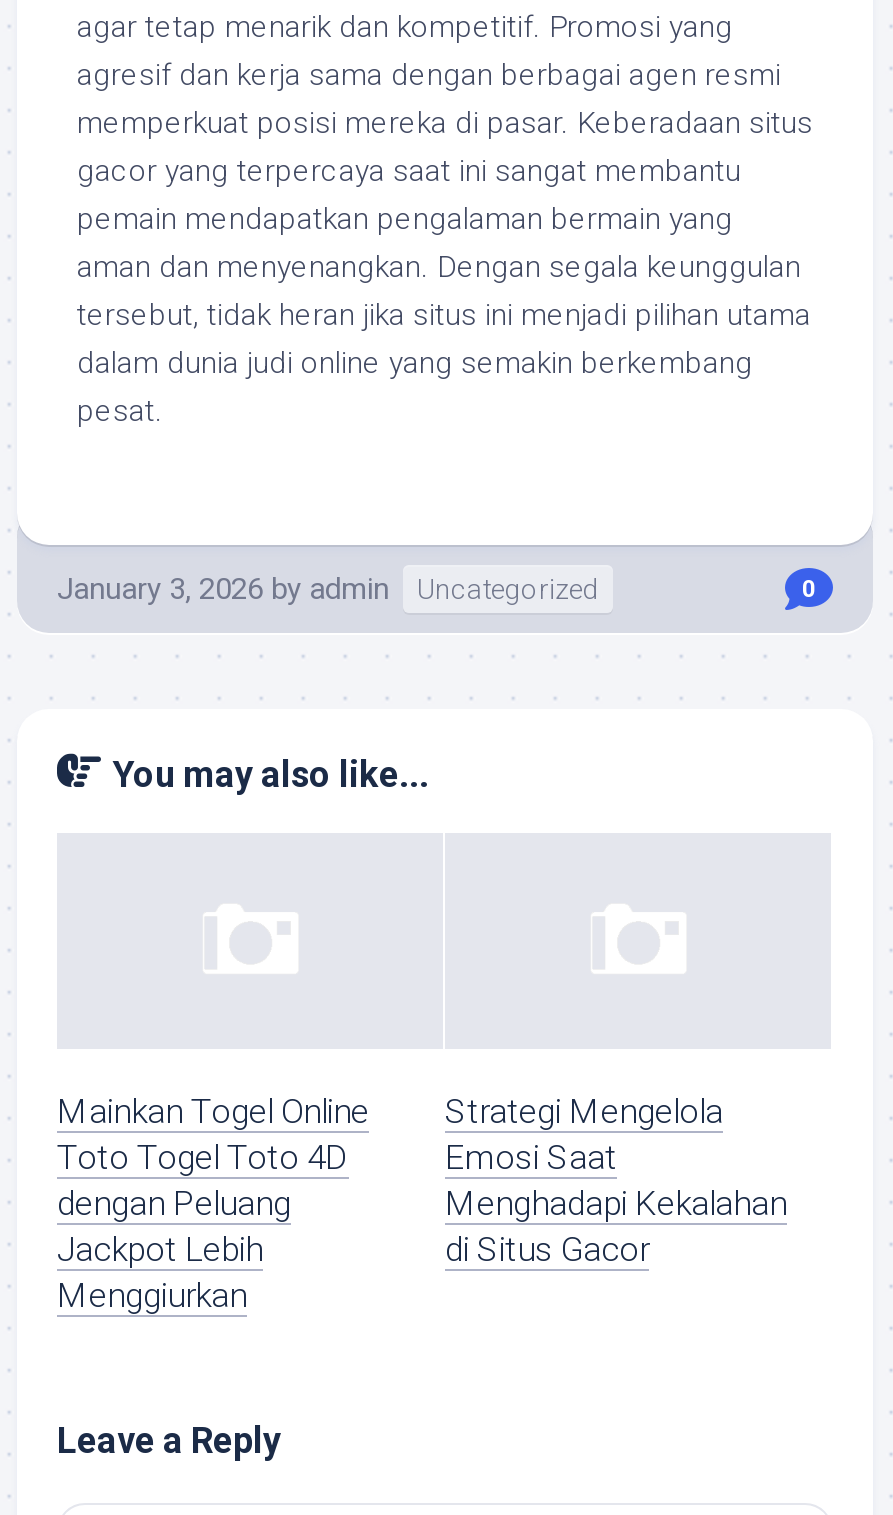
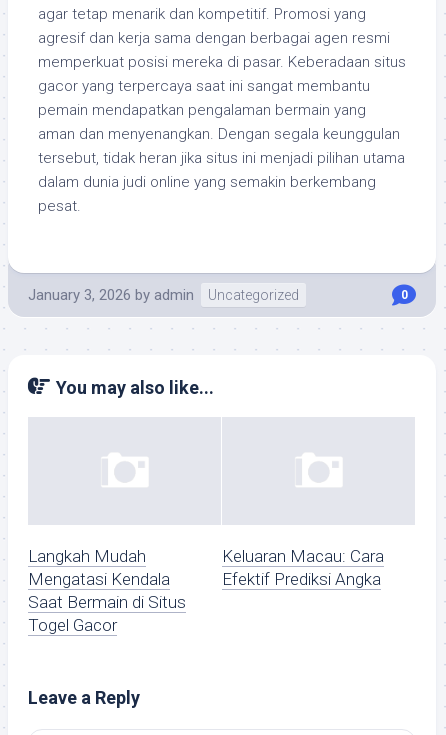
[57,1092,369,1316] Mainkan Togel Online | Toto Togel Toto 4D | dengan Peluang | Jackpot Lebih | Menggiurkan -> [28,546,186,635] Langkah Mudah | Mengatasi Kendala | Saat Bermain di Situs | Togel Gacor
[445,1092,787,1270] Strategi Mengelola | Emosi Saat | Menghadapi Kekalahan | di Situs Gacor -> [222,546,384,589] Keluaran Macau: Cara | Efektif Prediksi Angka

